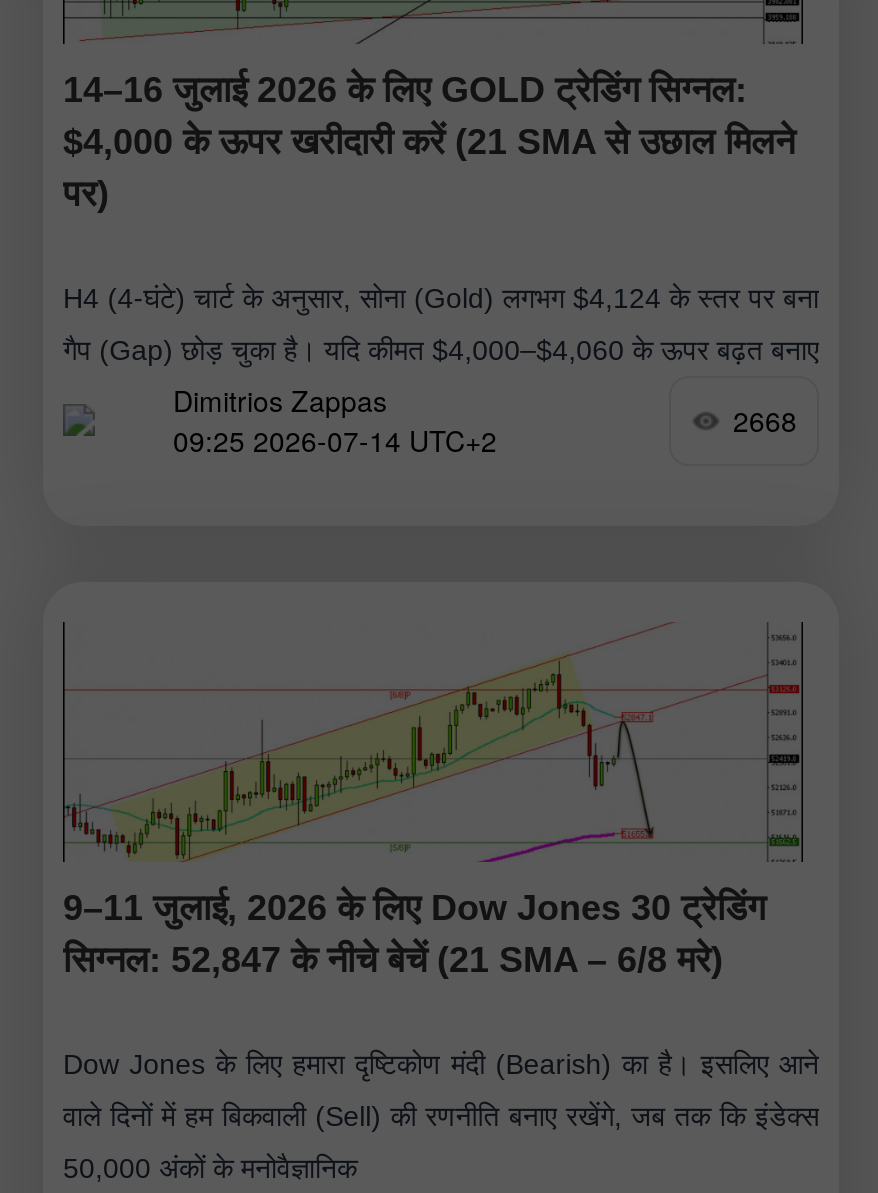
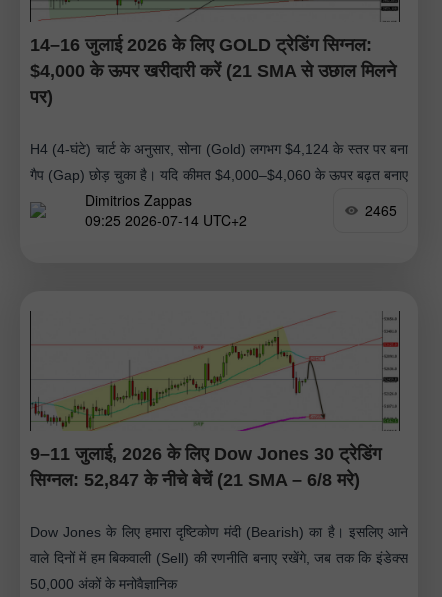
[733,400,797,440] 2668 -> [365,200,397,220] 2465

